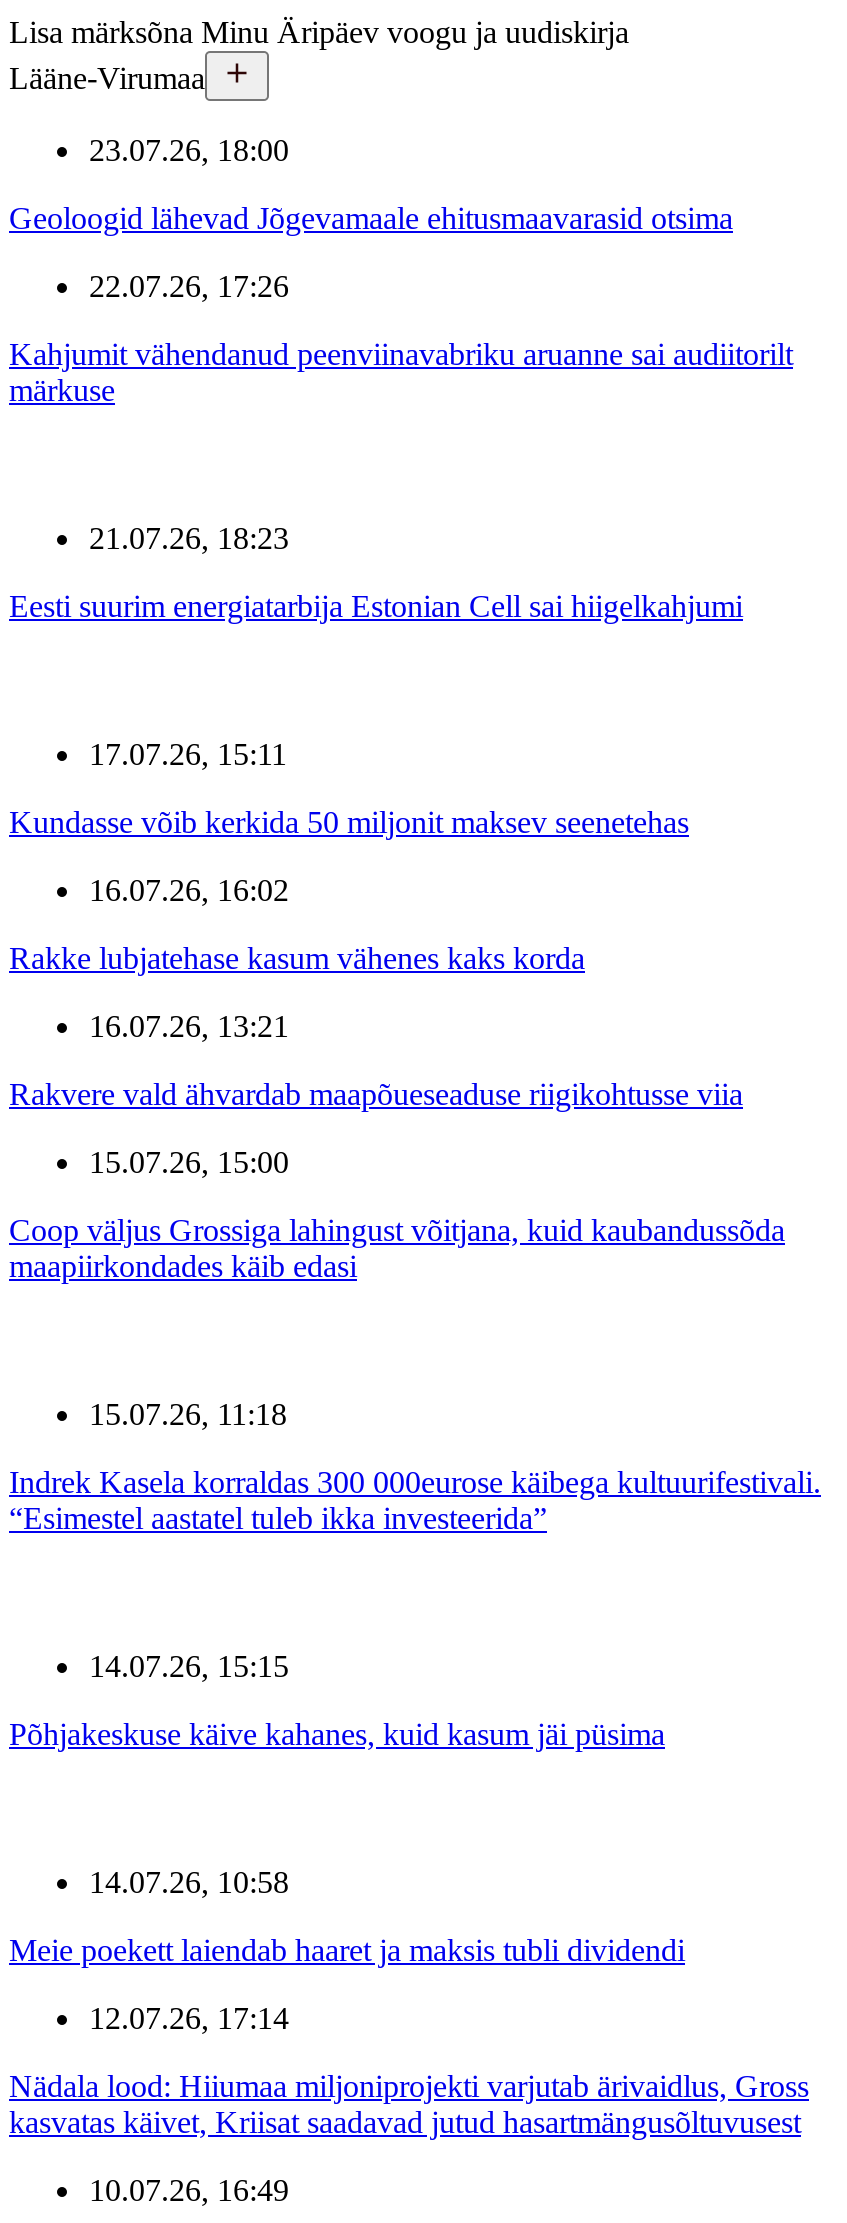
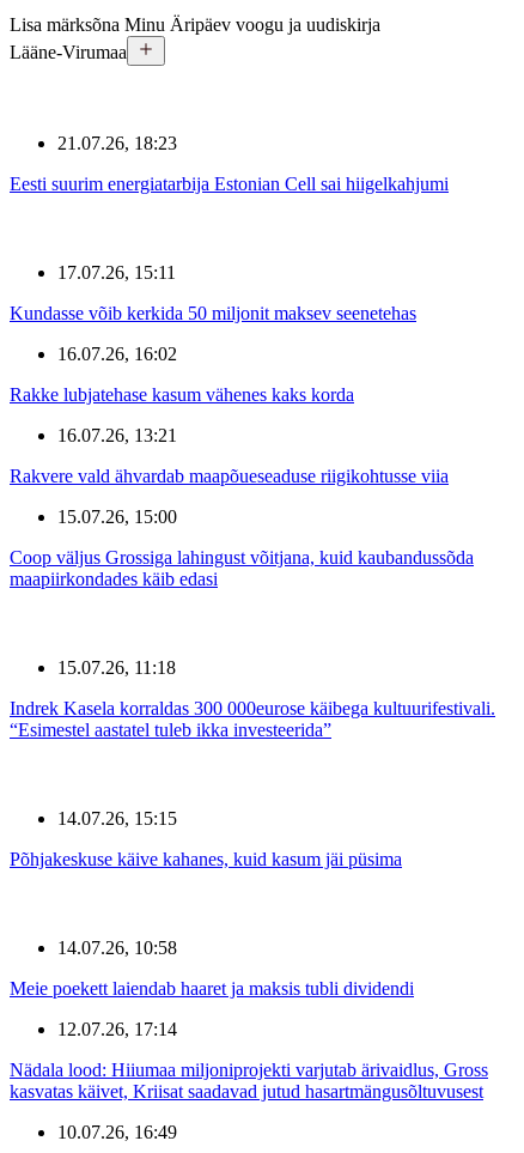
[9,133,793,407] 23.07.26, 18:00 | Geoloogid lähevad Jõgevamaale ehitusmaavarasid otsima | 22.07.26, 17:26 | Kahjumit vähendanud peenviinavabriku aruanne sai audiitorilt | märkuse -> none

